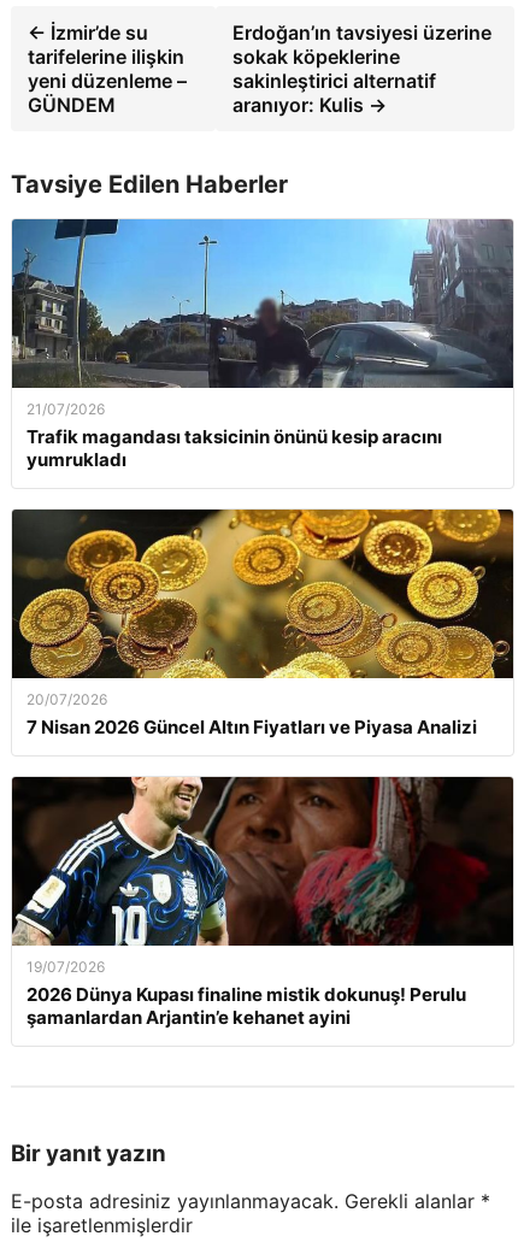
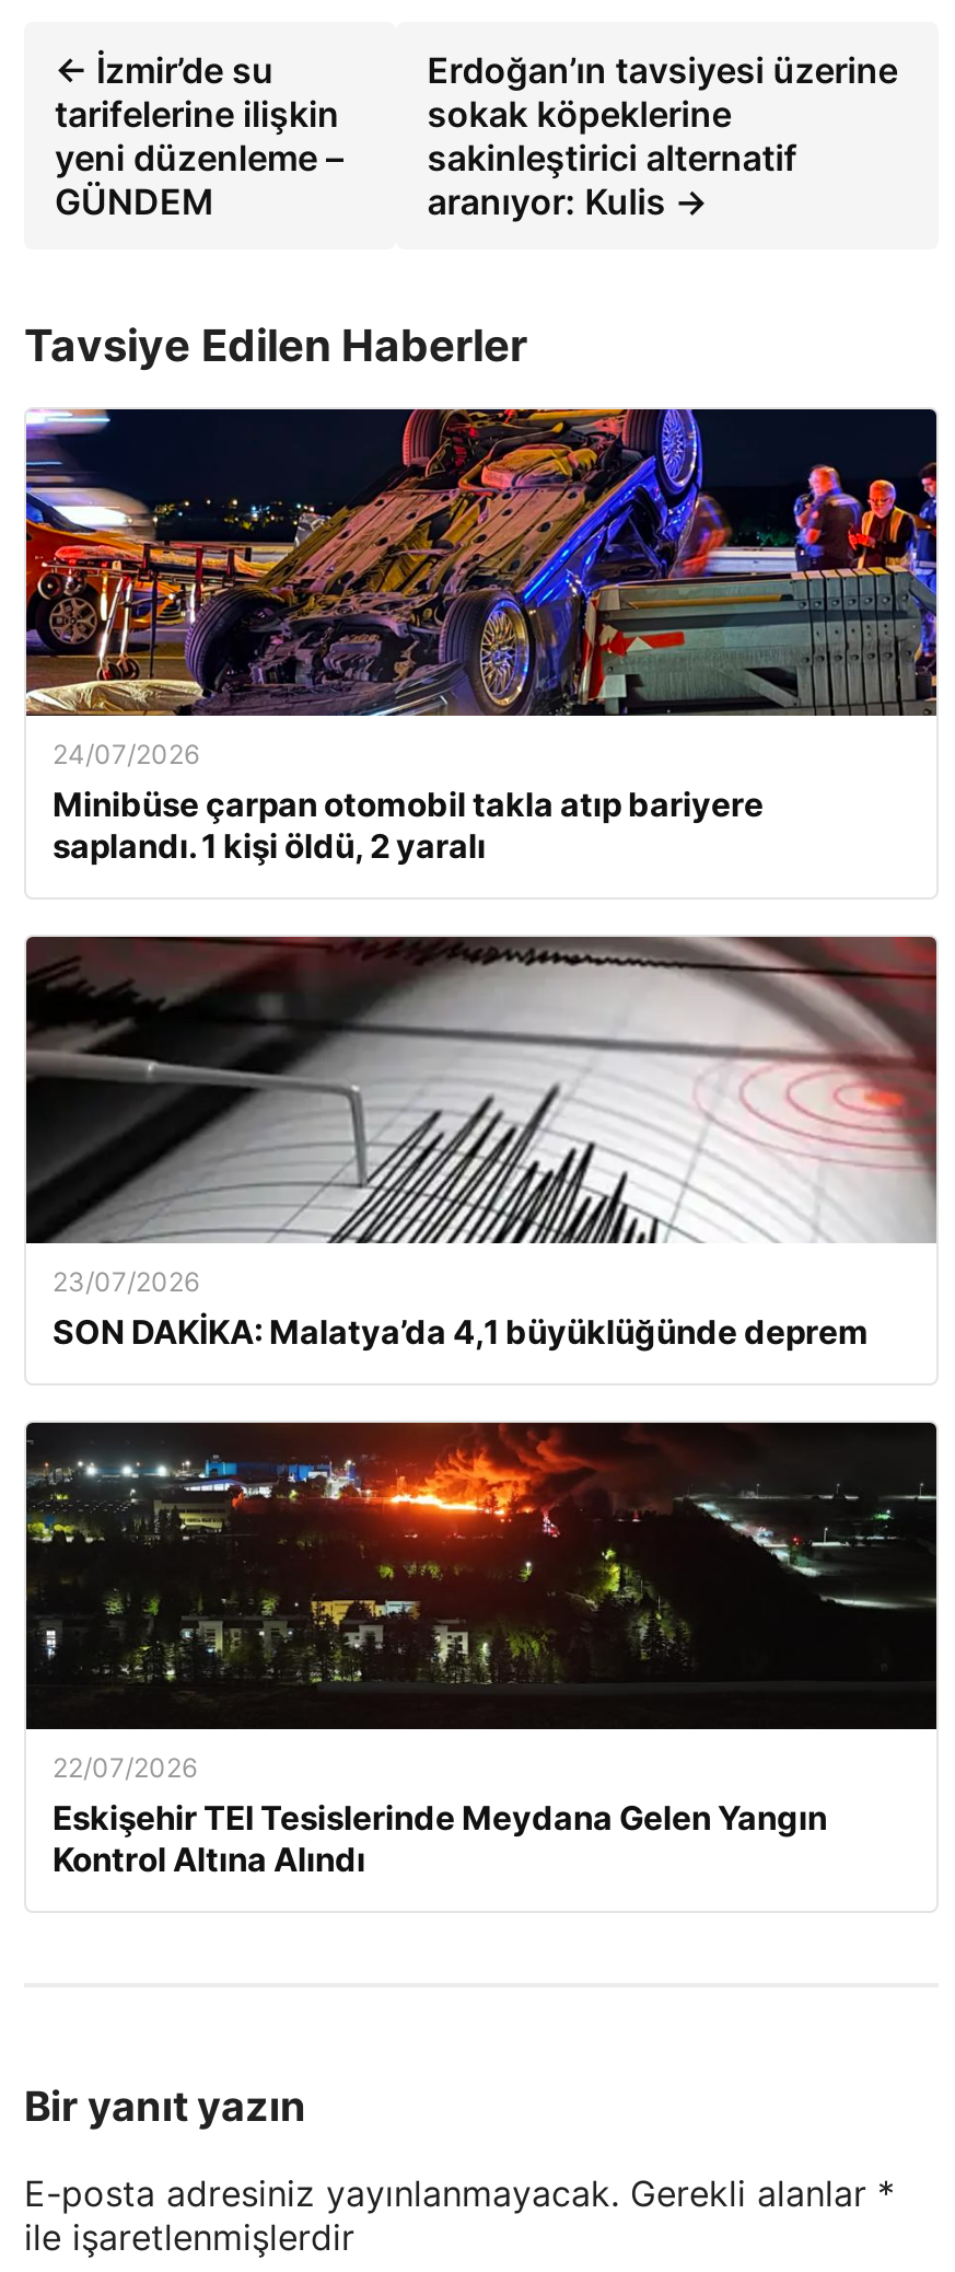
[11,218,514,471] [image] | 21/07/2026 | Trafik magandası taksicinin önünü kesip aracını | yumrukladı -> [24,407,939,867] [image] | 24/07/2026 | Minibüse çarpan otomobil takla atıp bariyere | saplandı. 1 kişi öldü, 2 yaralı
[13,508,513,738] [image] | 20/07/2026 | 7 Nisan 2026 Güncel Altın Fiyatları ve Piyasa Analizi -> [26,935,939,1353] [image] | 23/07/2026 | SON DAKİKA: Malatya’da 4,1 büyüklüğünde deprem
[11,776,512,1029] [image] | 19/07/2026 | 2026 Dünya Kupası finaline mistik dokunuş! Perulu | şamanlardan Arjantin’e kehanet ayini -> [24,1421,936,1880] [image] | 22/07/2026 | Eskişehir TEI Tesislerinde Meydana Gelen Yangın | Kontrol Altına Alındı

